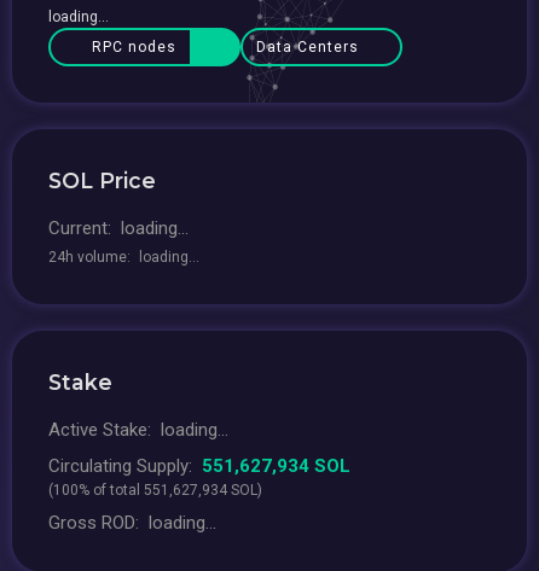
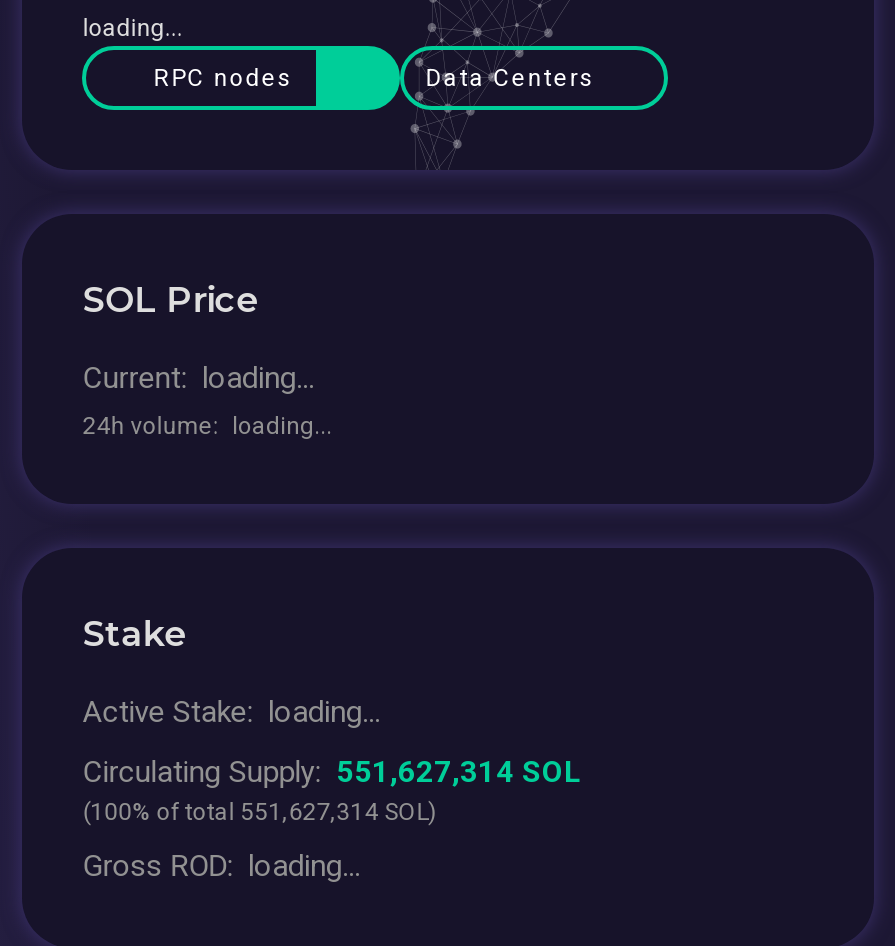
[49,455,350,477] Circulating Supply: 551,627,934 SOL -> [82,754,582,790] Circulating Supply: 551,627,314 SOL
[49,481,262,498] (100% of total 551,627,934 SOL) -> [82,798,436,826] (100% of total 551,627,314 SOL)

